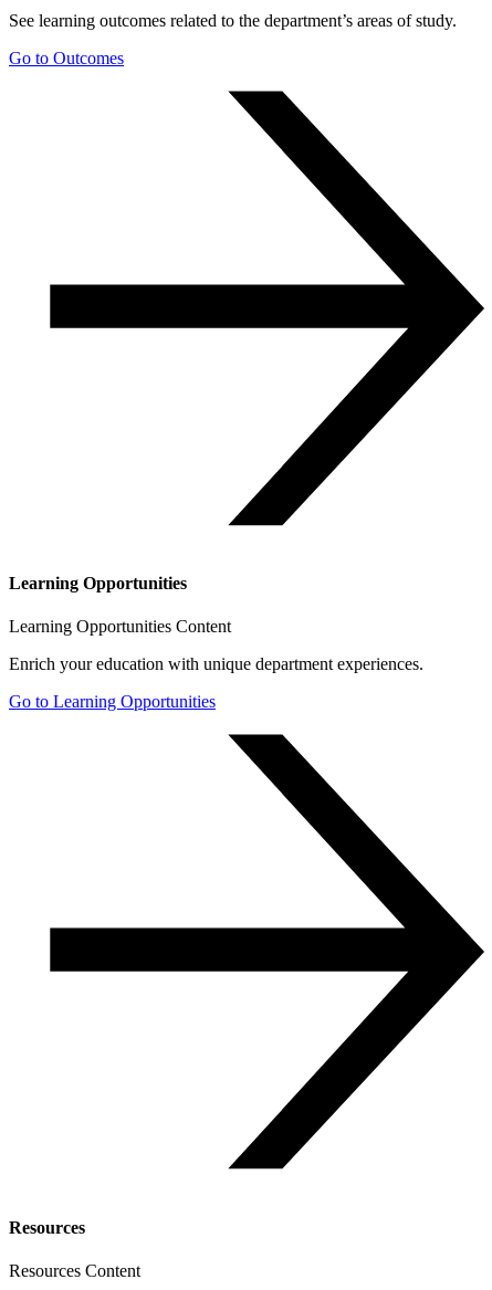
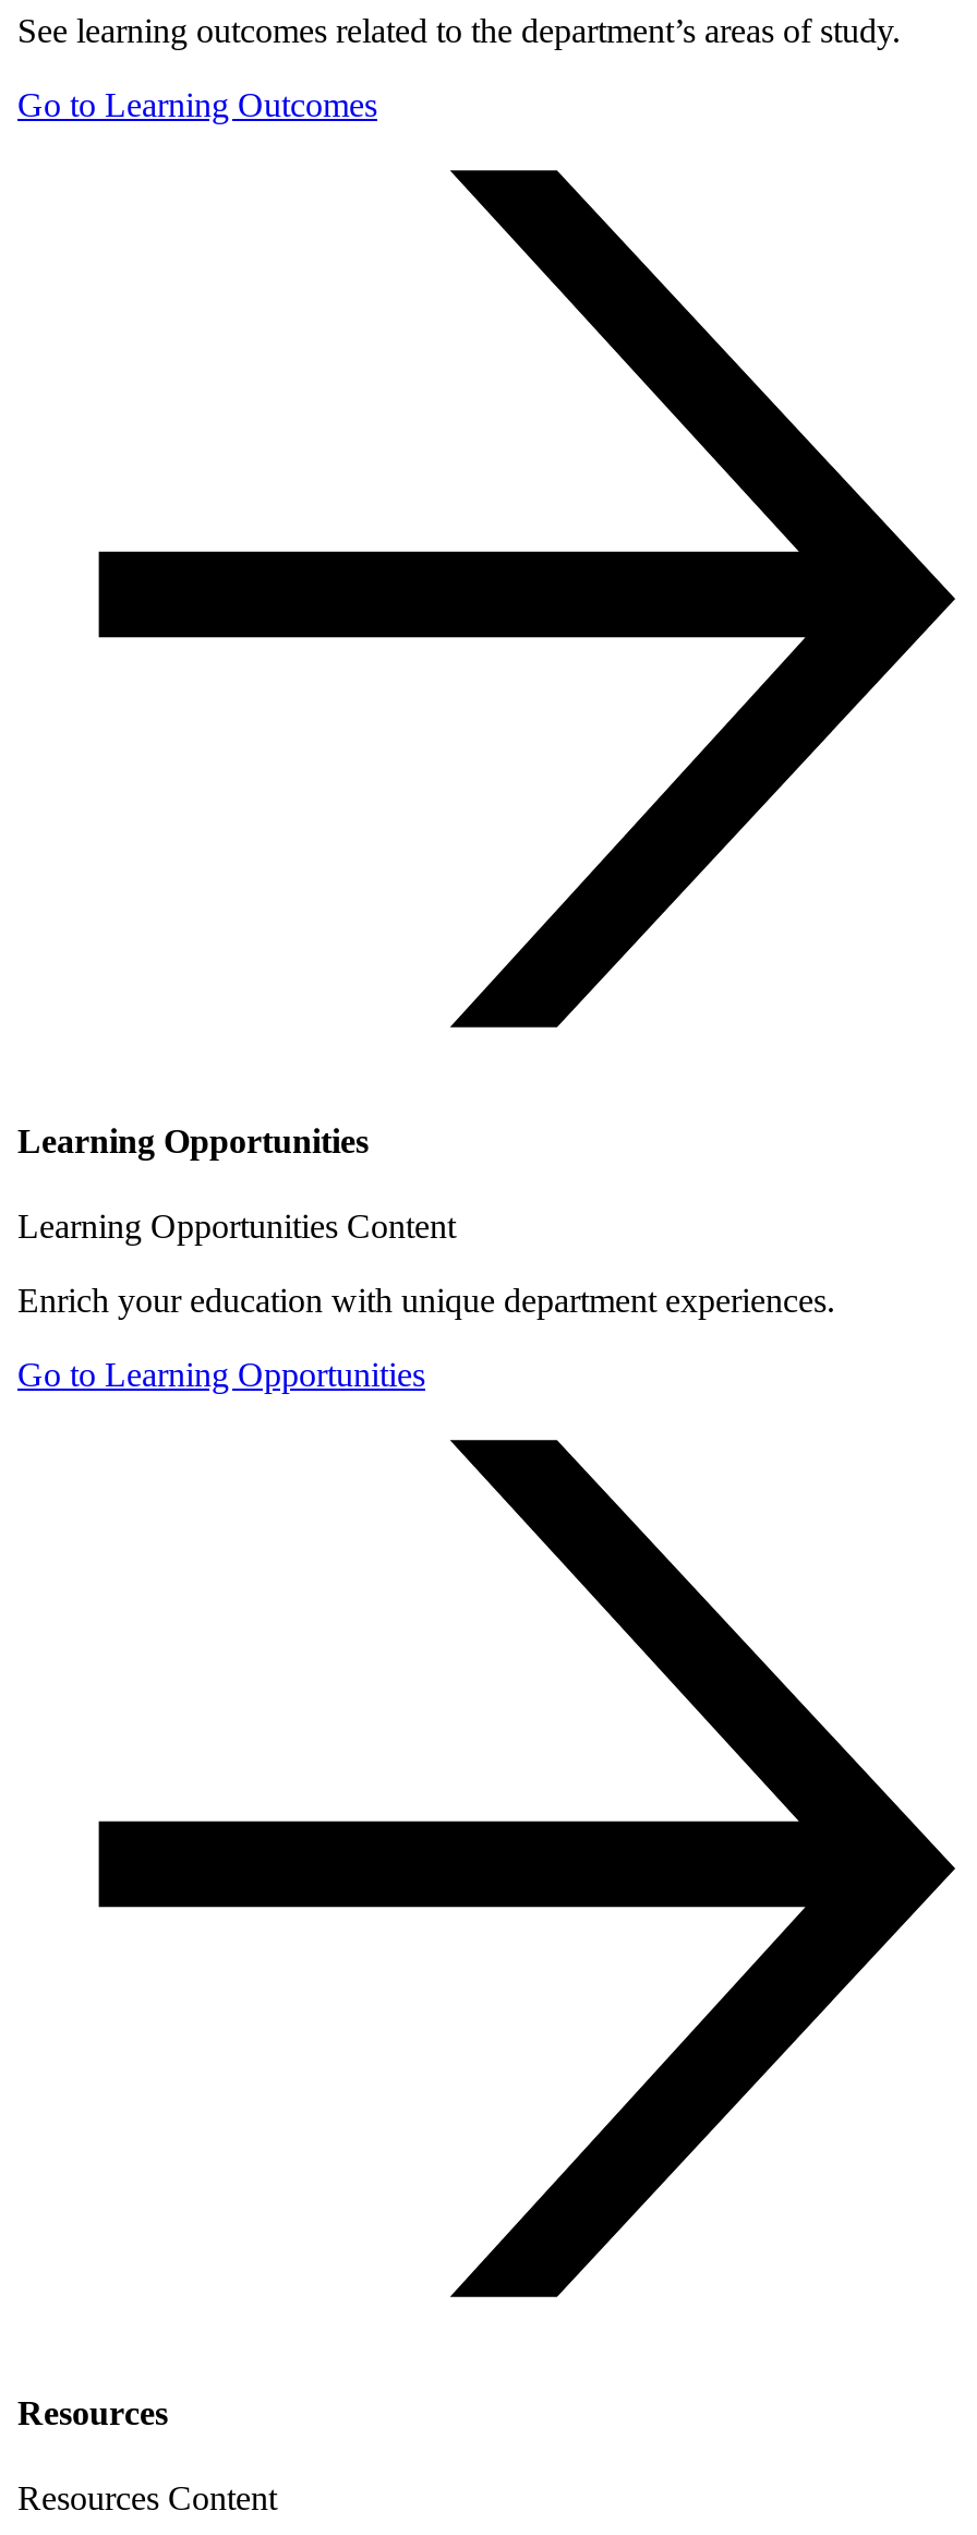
[9,49,124,67] Go to Outcomes -> [17,86,377,123] Go to Learning Outcomes

